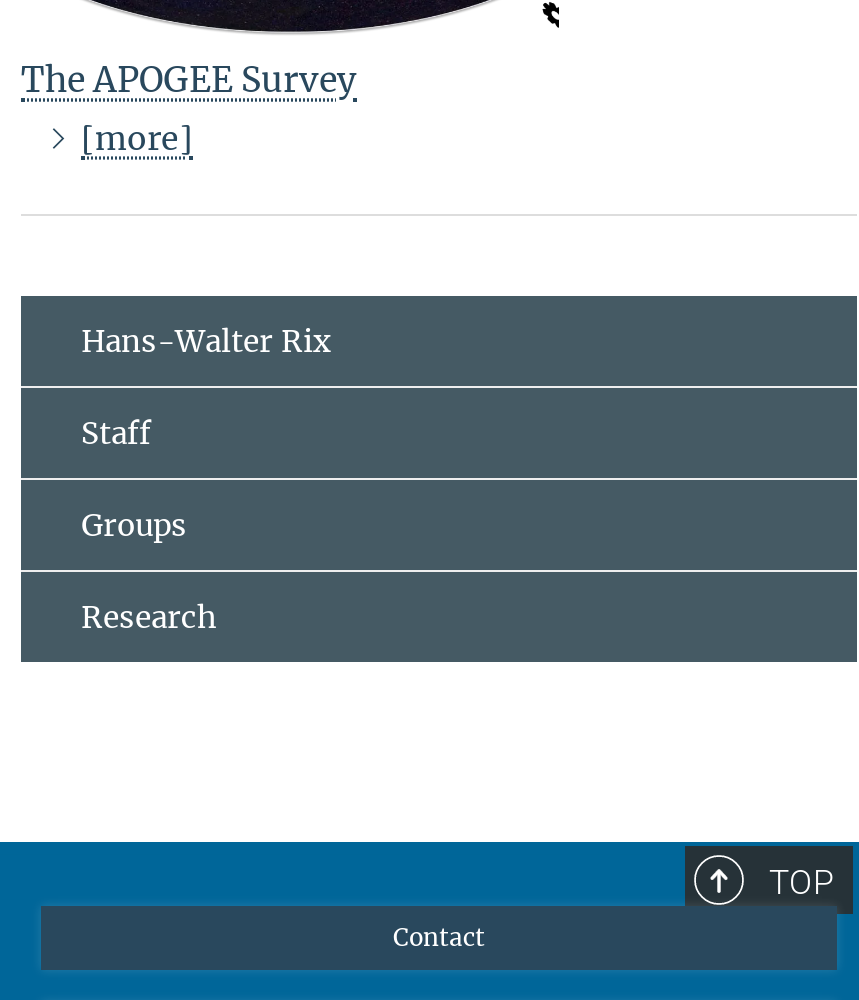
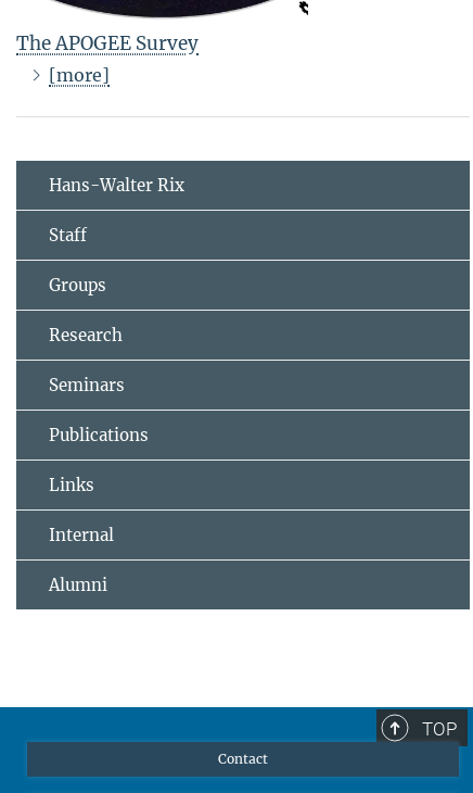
none -> [49,375,149,595] Seminars | Publications | Links | Internal | Alumni

